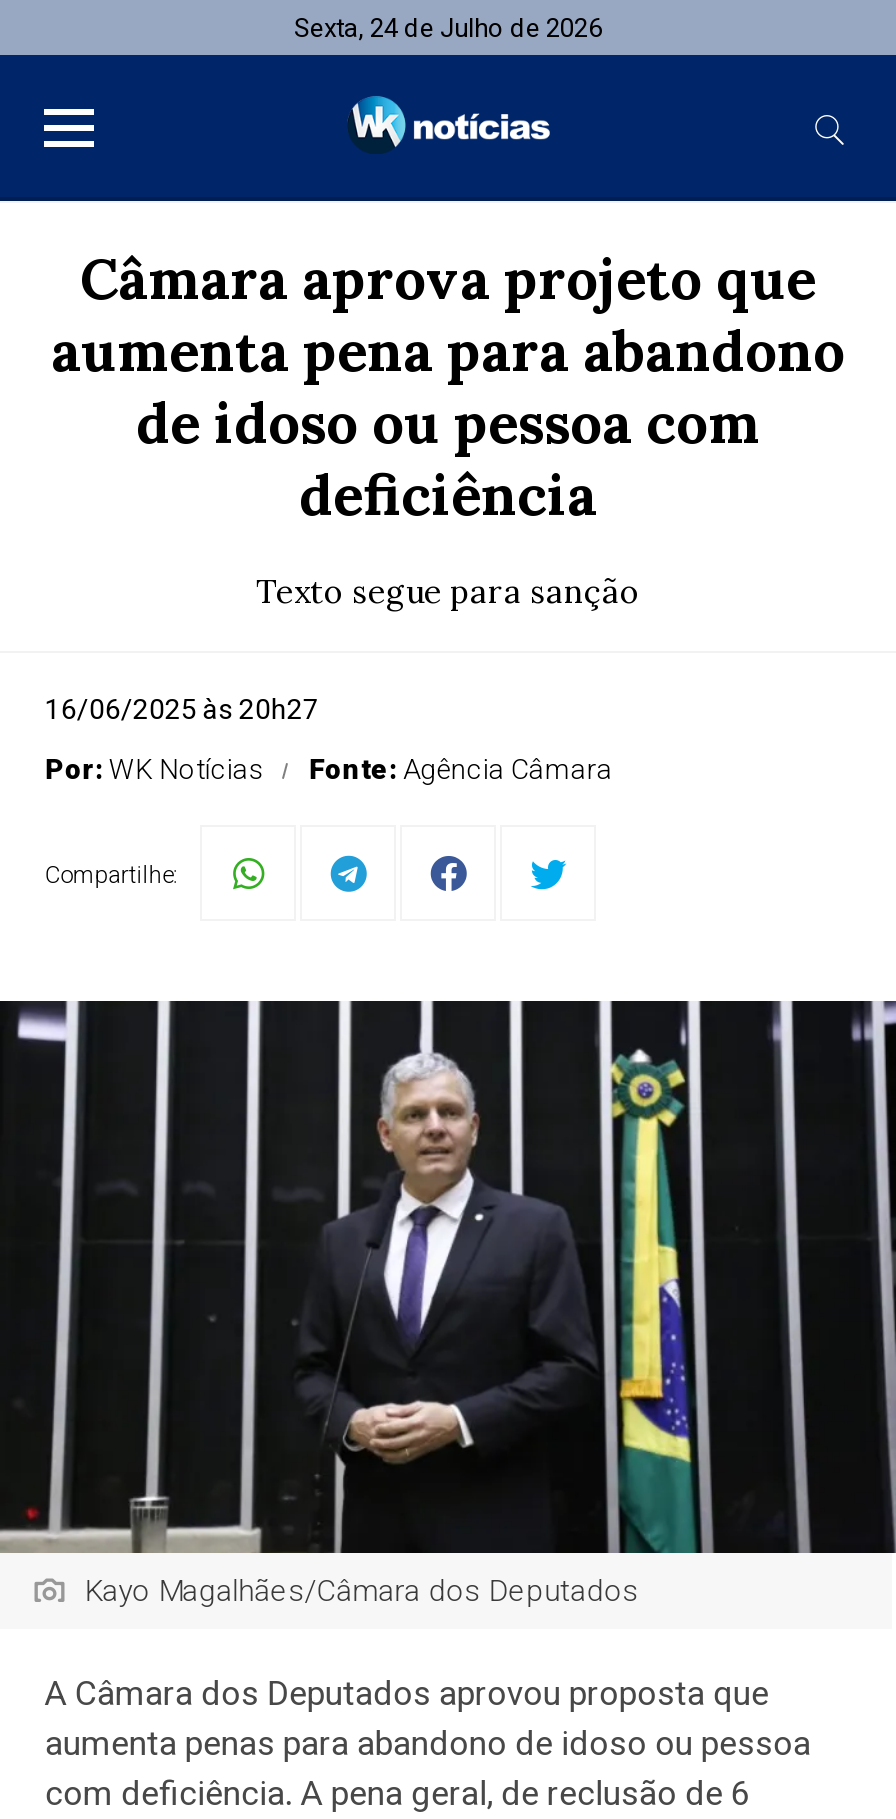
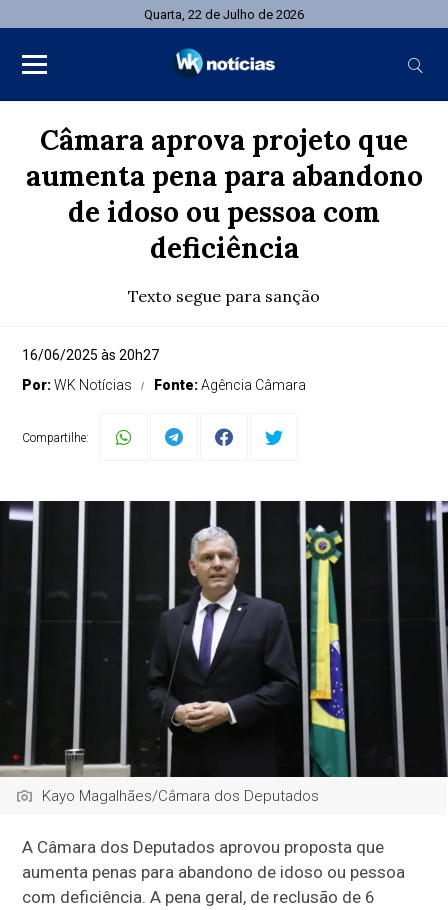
[294,13,602,43] Sexta, 24 de Julho de 2026 -> [144,7,304,22] Quarta, 22 de Julho de 2026

